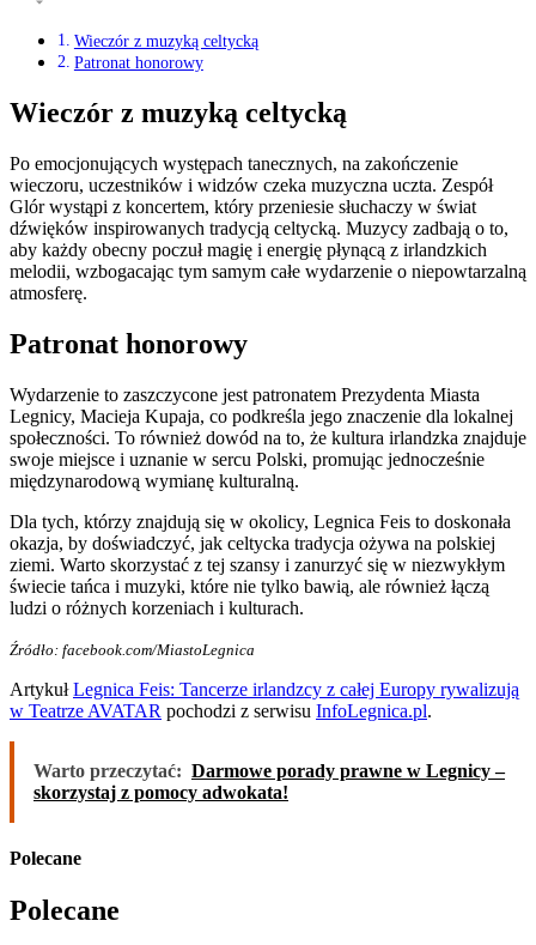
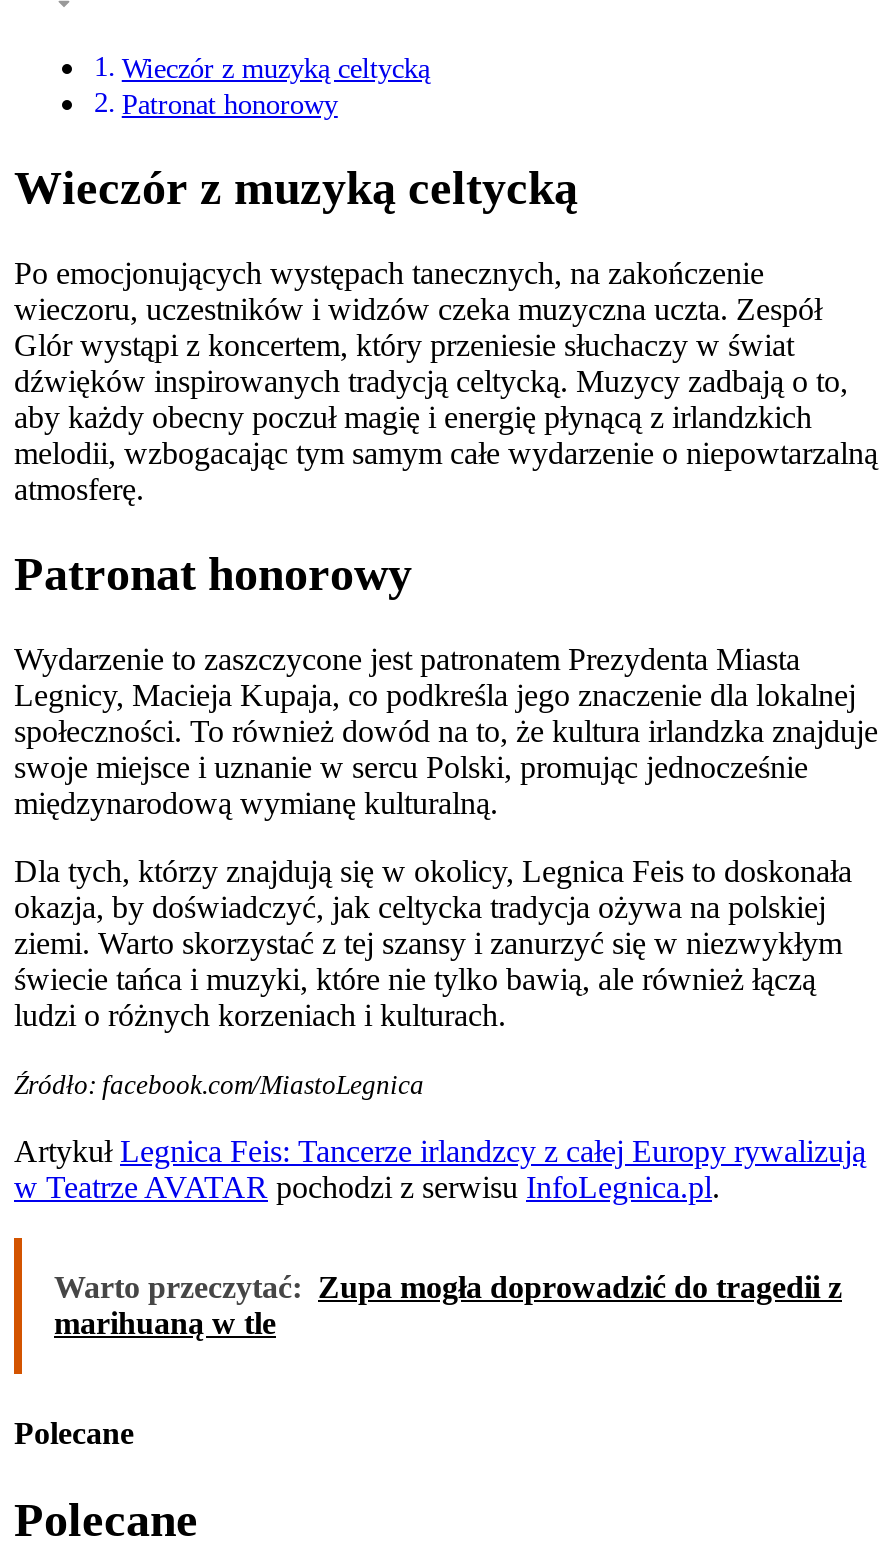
[33,760,505,802] Warto przeczytać: Darmowe porady prawne w Legnicy – | skorzystaj z pomocy adwokata! -> [54,1270,842,1340] Warto przeczytać: Zupa mogła doprowadzić do tragedii z | marihuaną w tle

